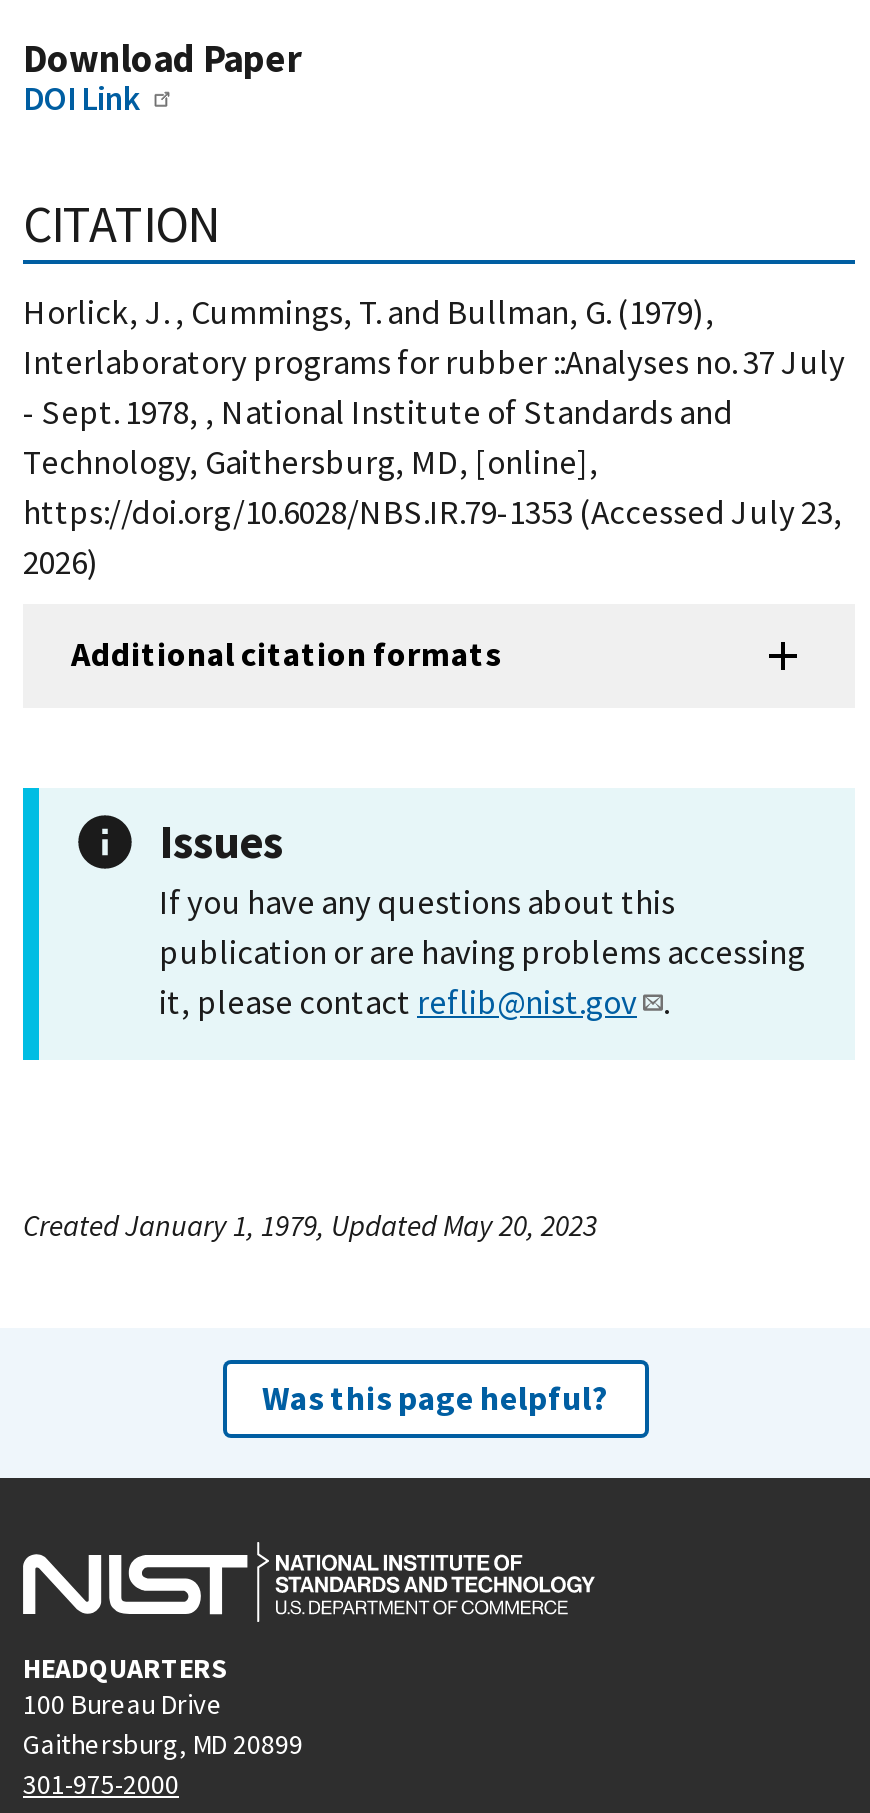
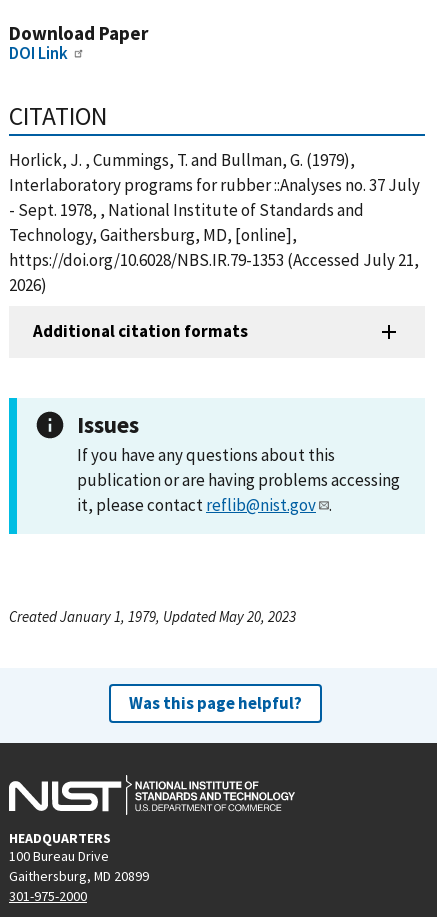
[23,490,843,534] https://doi.org/10.6028/NBS.IR.79-1353 (Accessed July 23, -> [9,249,419,271] https://doi.org/10.6028/NBS.IR.79-1353 (Accessed July 21,

